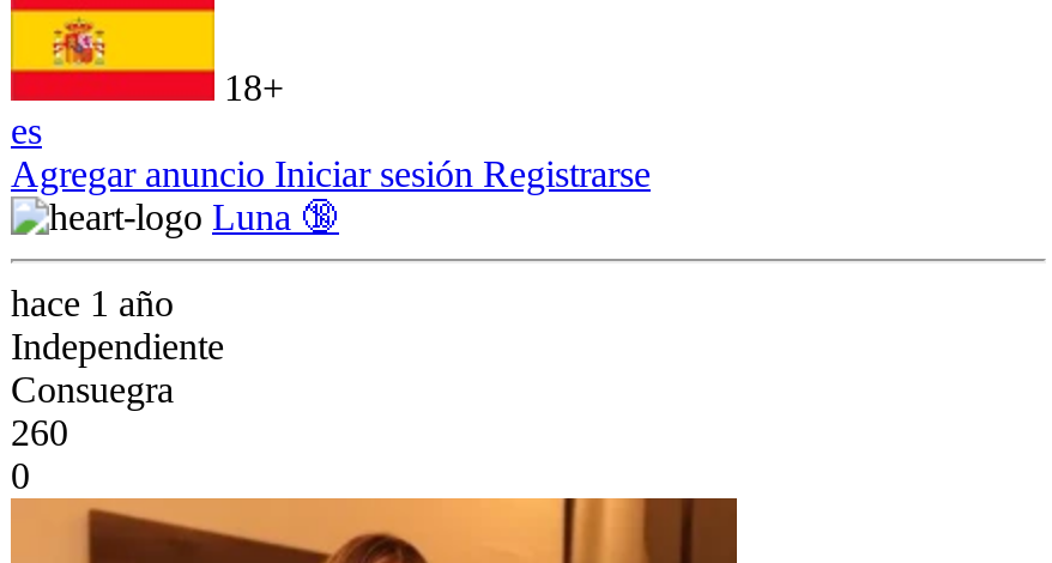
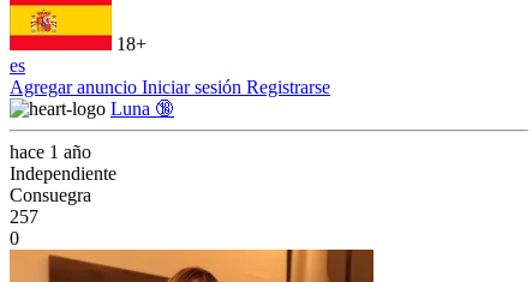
[11,412,68,453] 260 -> [10,206,38,227] 257

